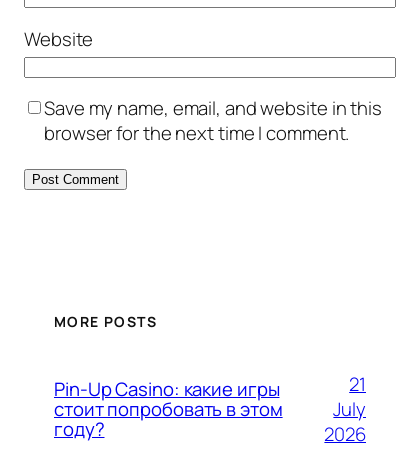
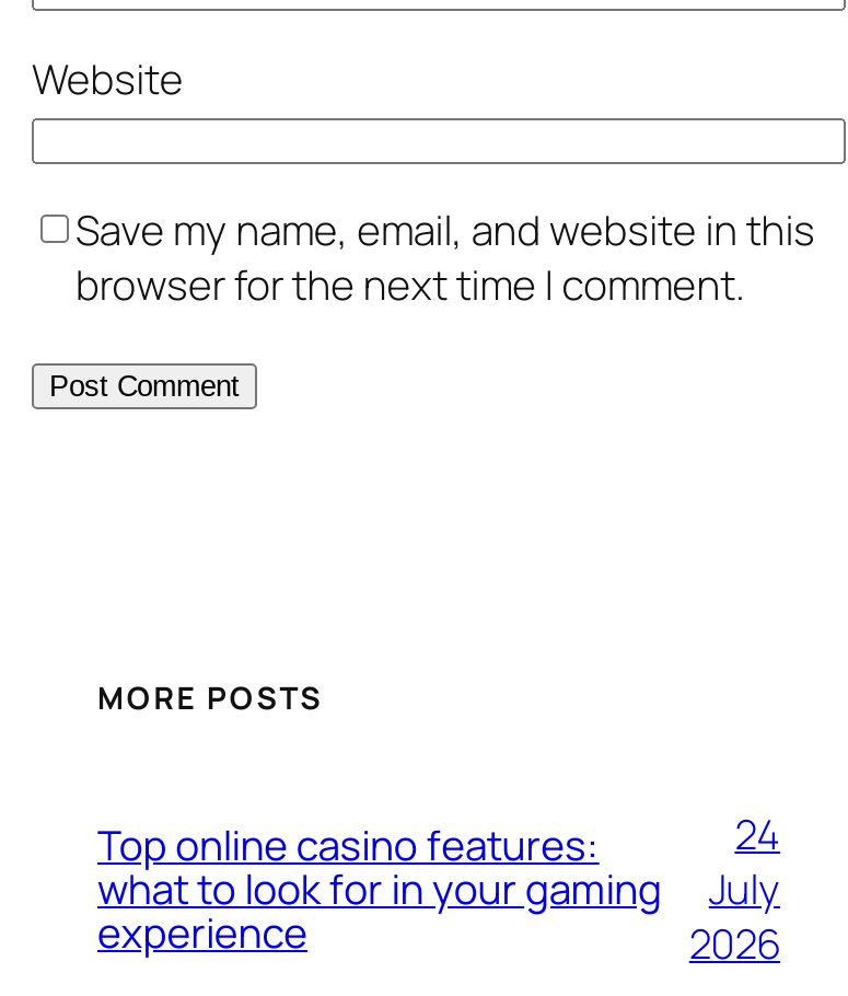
[54,376,283,442] Pin-Up Casino: какие игры | стоит попробовать в этом | году? -> [97,817,662,961] Top online casino features: | what to look for in your gaming | experience
[349,370,366,396] 21 -> [735,804,780,861] 24

